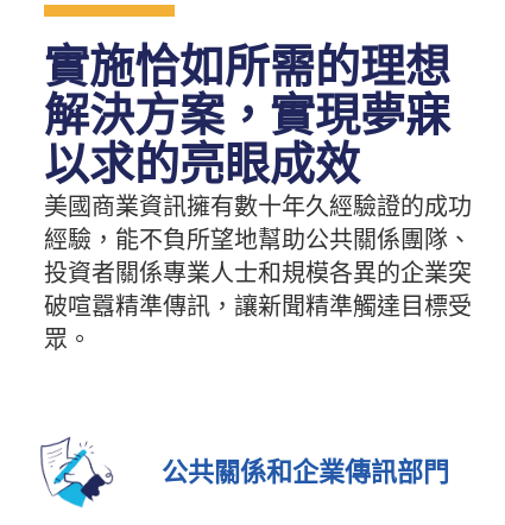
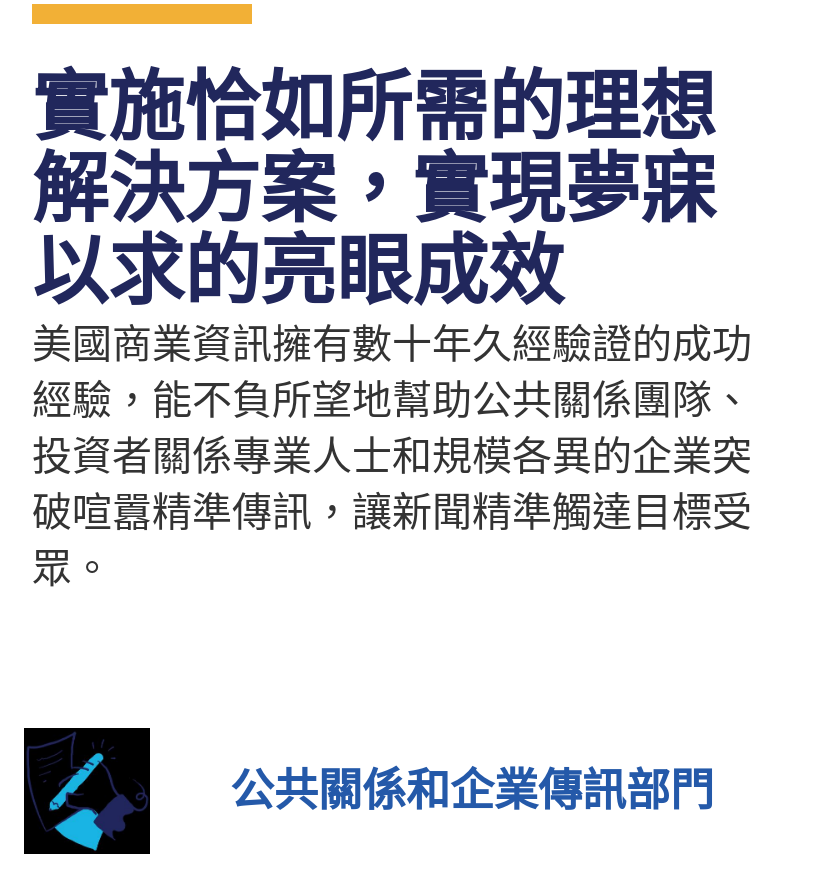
[39,435,114,510] [image] -> [22,726,152,856] [image]

